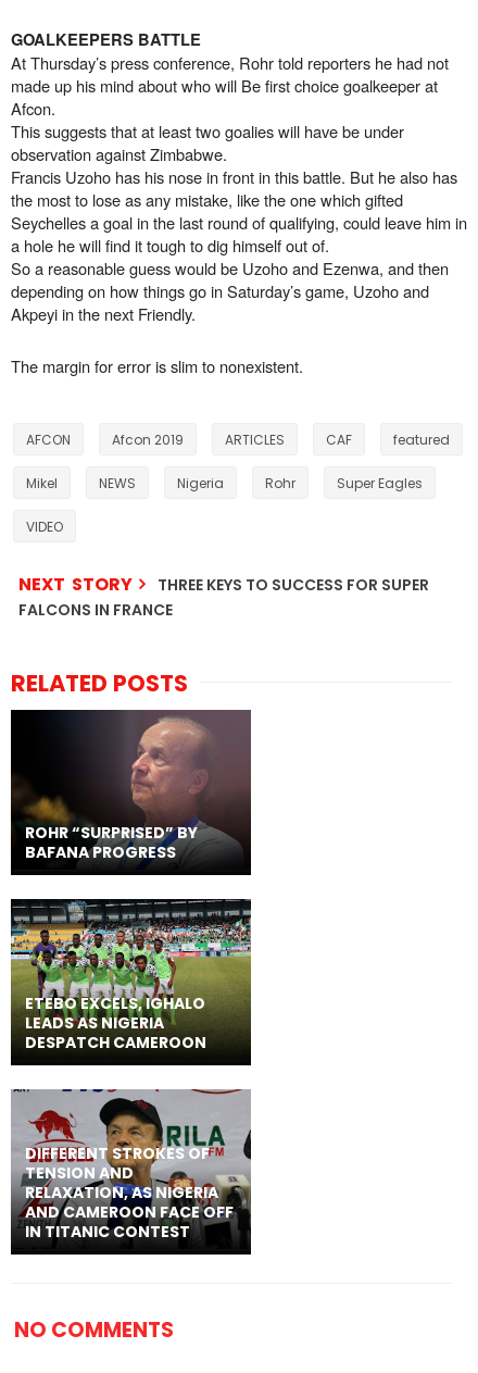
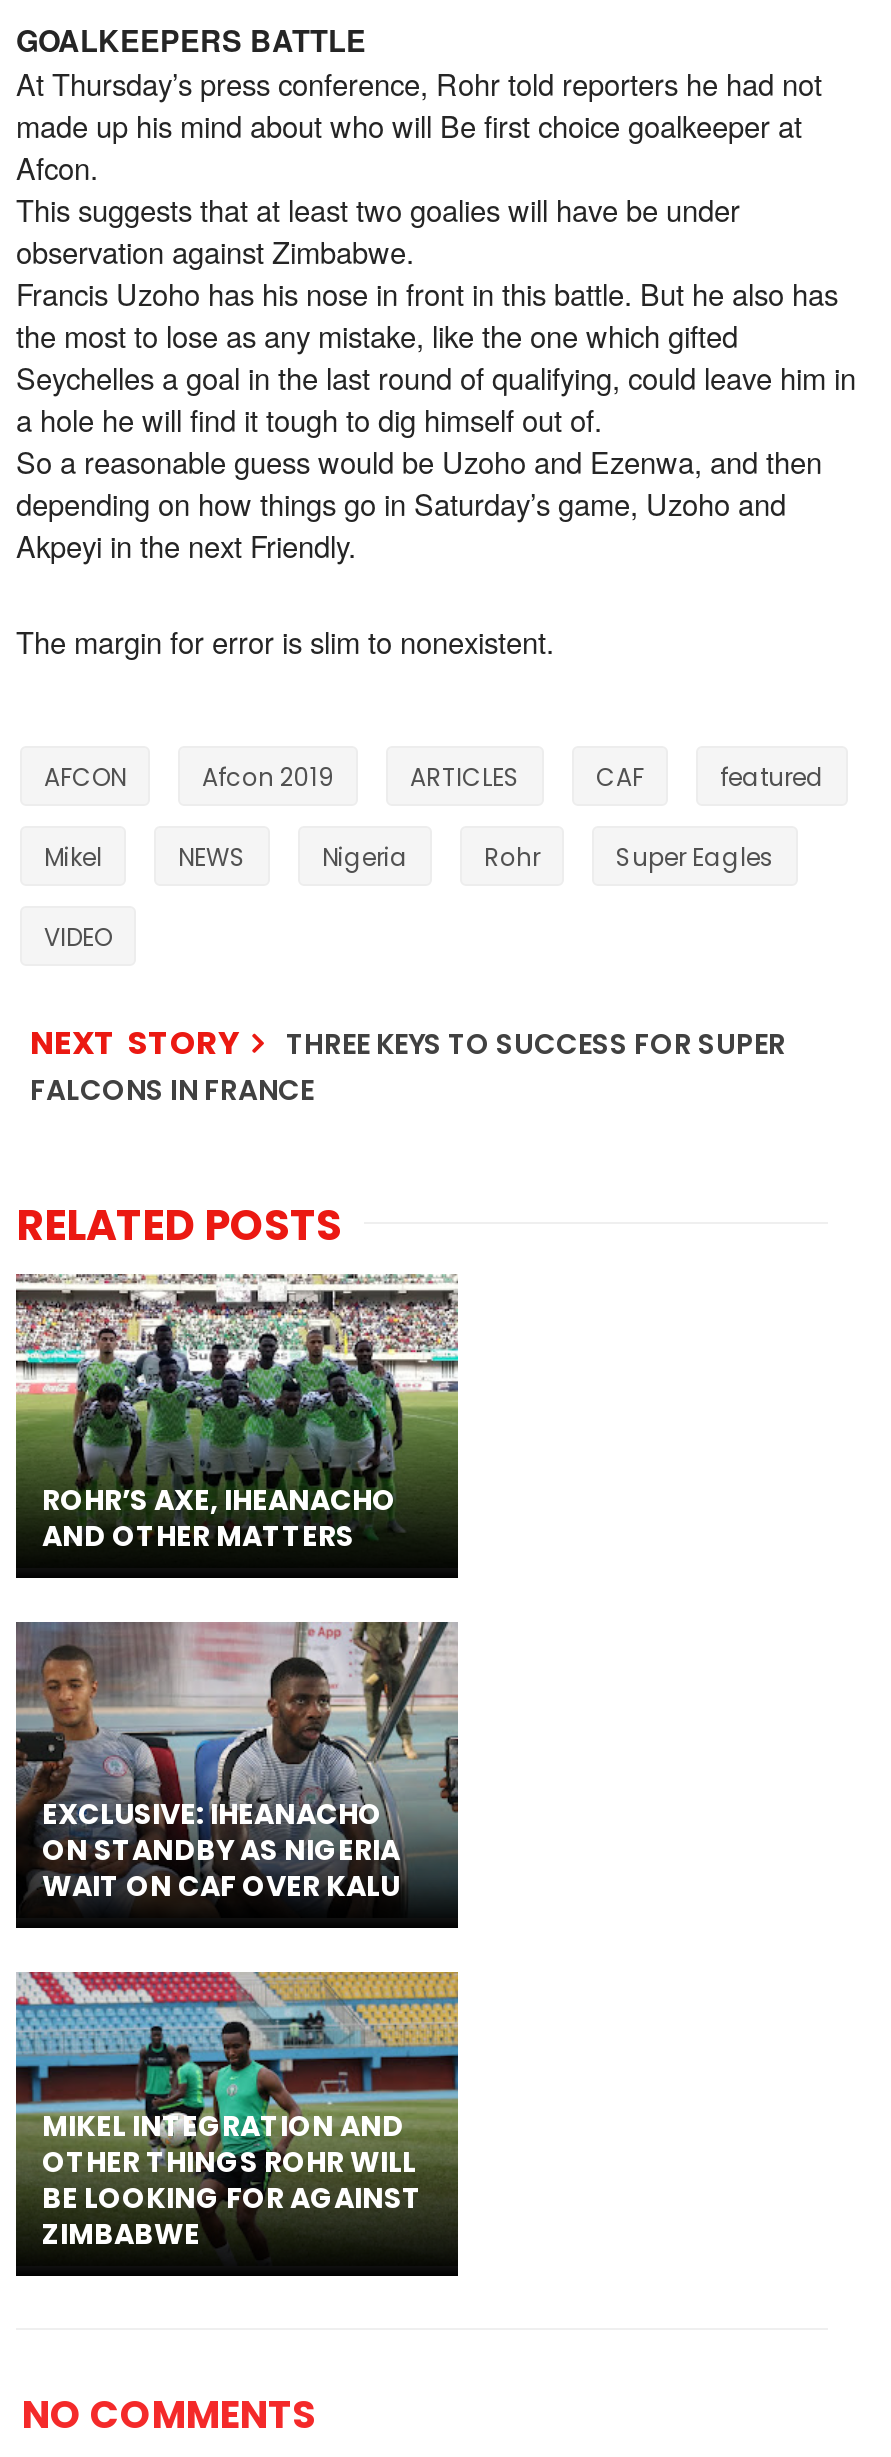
[10,709,252,863] [image] | ROHR “SURPRISED” BY | BAFANA PROGRESS -> [14,1274,460,1557] [image] | ROHR’S AXE, IHEANACHO | AND OTHER MATTERS
[10,898,251,1053] [image] | ETEBO EXCELS, IGHALO | LEADS AS NIGERIA | DESPATCH CAMEROON -> [14,1620,458,1905] [image] | EXCLUSIVE: IHEANACHO | ON STANDBY AS NIGERIA | WAIT ON CAF OVER KALU
[11,1088,252,1243] [image] | DIFFERENT STROKES OF | TENSION AND | RELAXATION, AS NIGERIA | AND CAMEROON FACE OFF | IN TITANIC CONTEST -> [16,1970,460,2254] [image] | MIKEL INTEGRATION AND | OTHER THINGS ROHR WILL | BE LOOKING FOR AGAINST | ZIMBABWE

